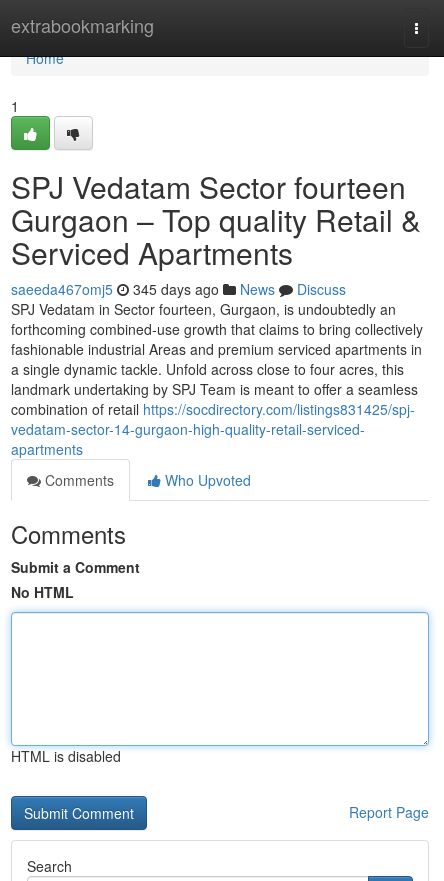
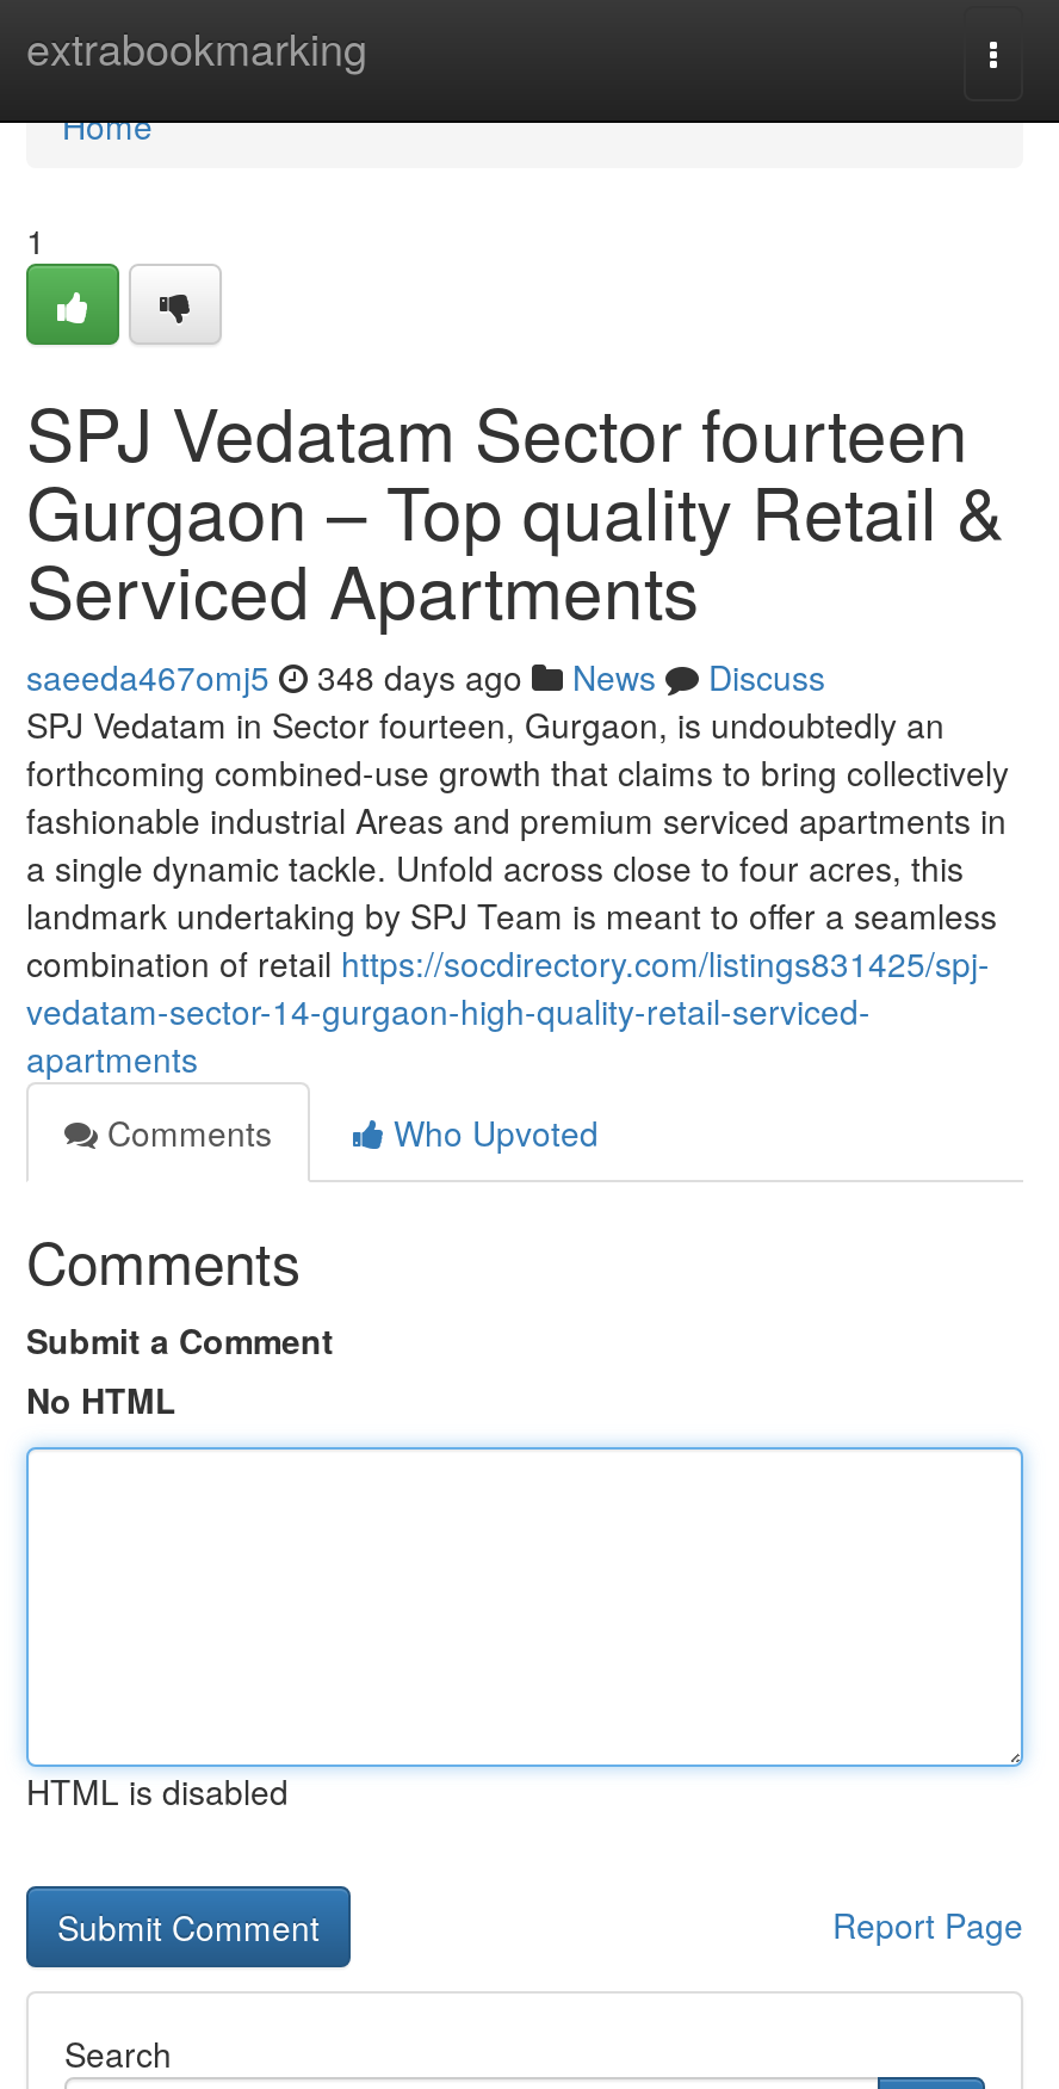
[11,279,346,299] saeeda467omj5 345 days ago News Discuss -> [26,653,825,700] saeeda467omj5 348 days ago News Discuss

